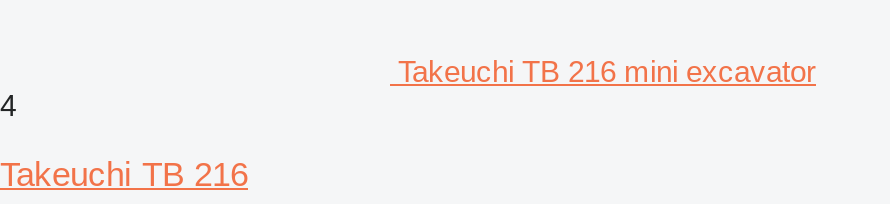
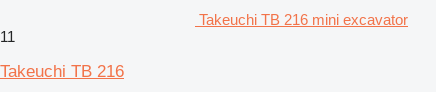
[0,88,16,122] 4 -> [0,28,15,45] 11

